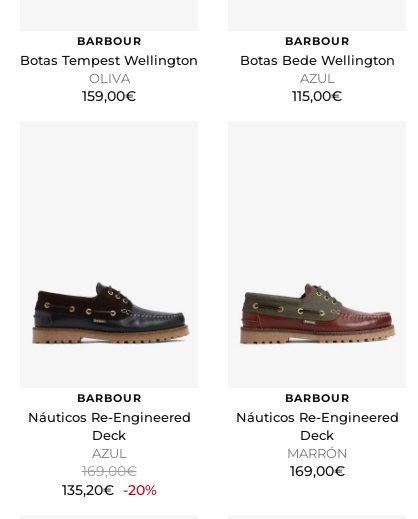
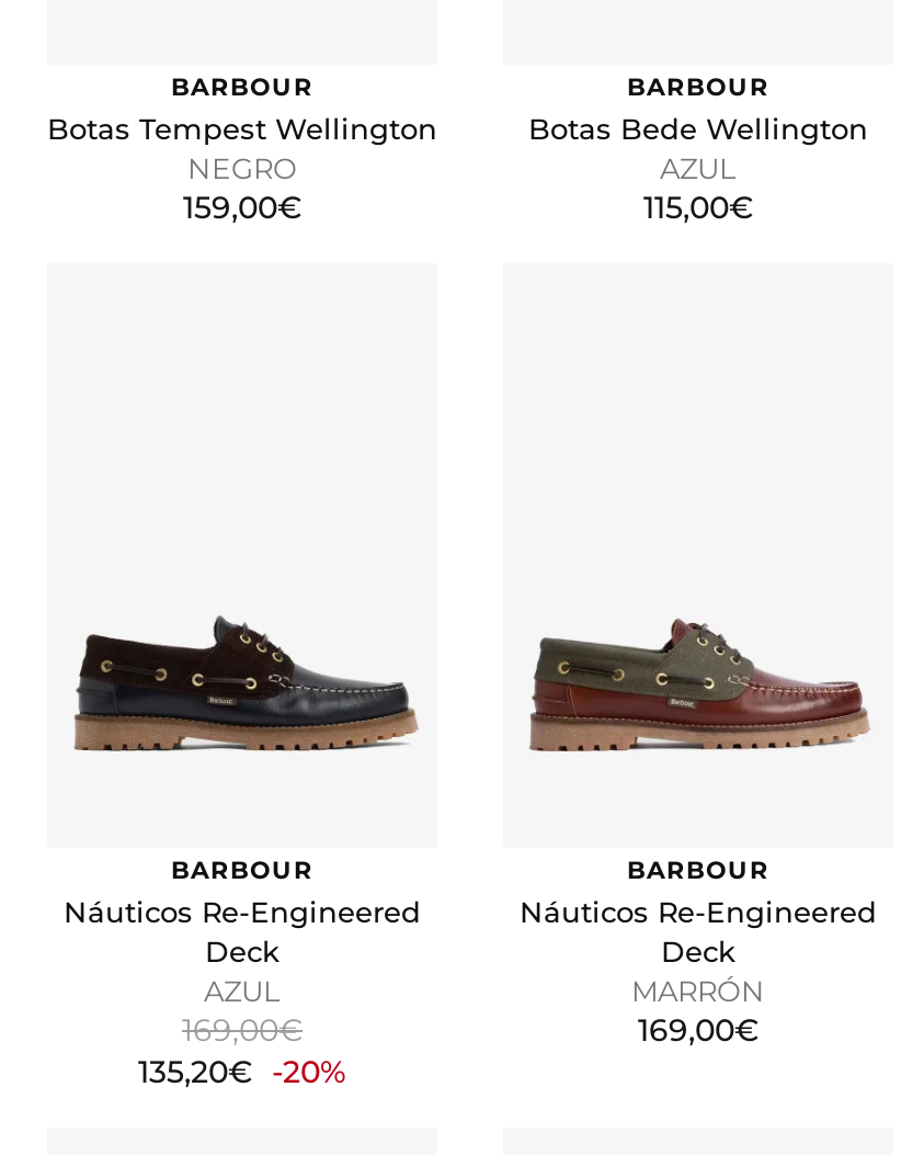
[88,70,129,86] OLIVA -> [187,150,297,185] NEGRO

